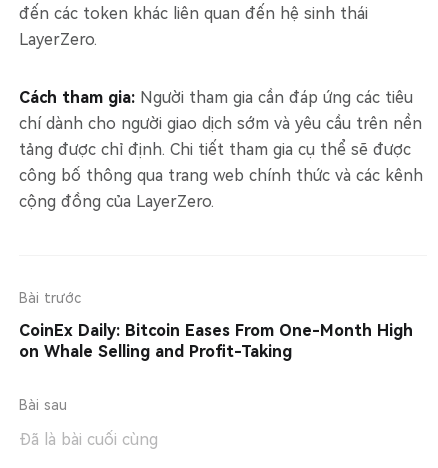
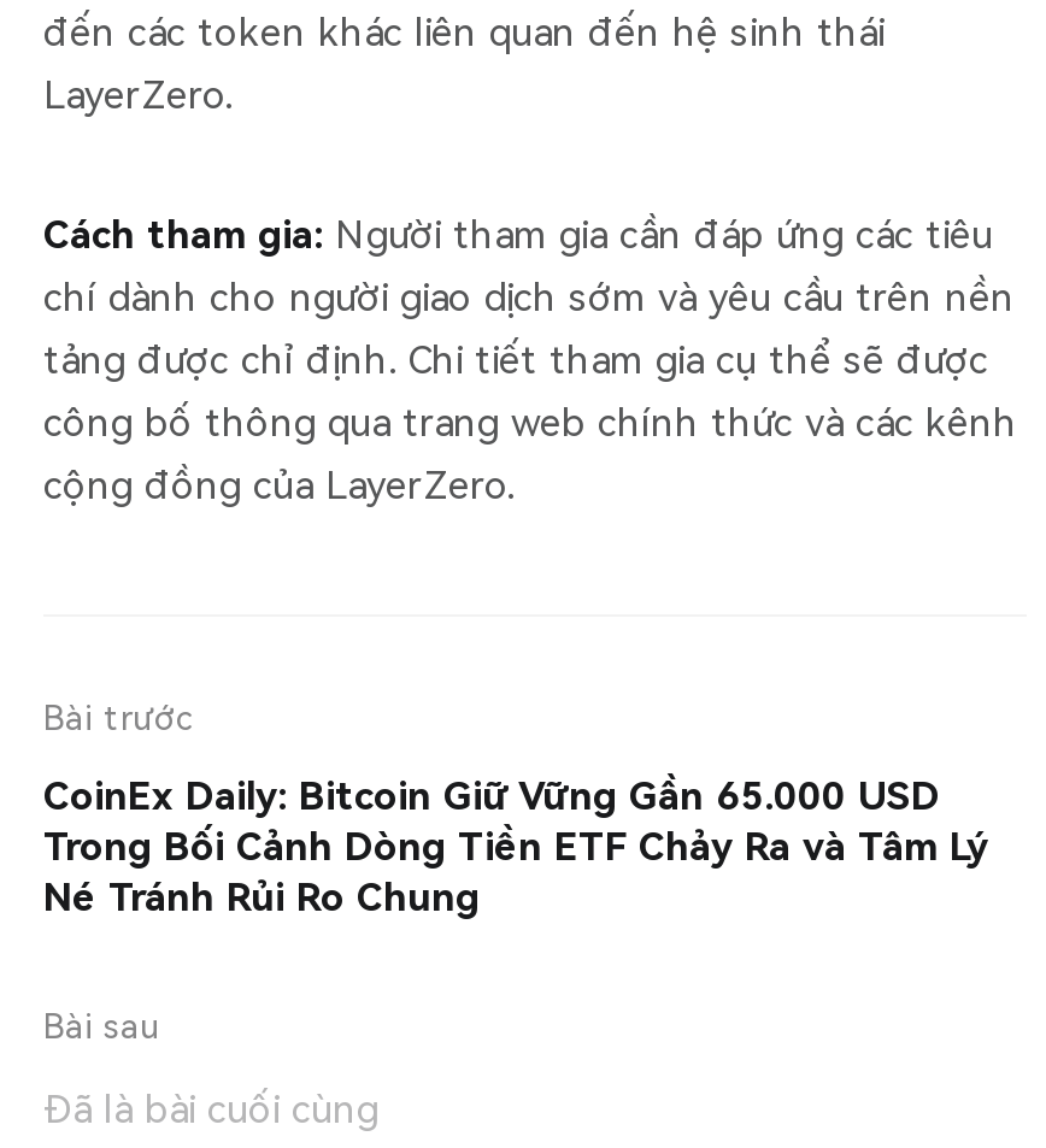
[19,321,413,361] CoinEx Daily: Bitcoin Eases From One-Month High | on Whale Selling and Profit-Taking -> [43,775,988,922] CoinEx Daily: Bitcoin Giữ Vững Gần 65.000 USD | Trong Bối Cảnh Dòng Tiền ETF Chảy Ra và Tâm Lý | Né Tránh Rủi Ro Chung

